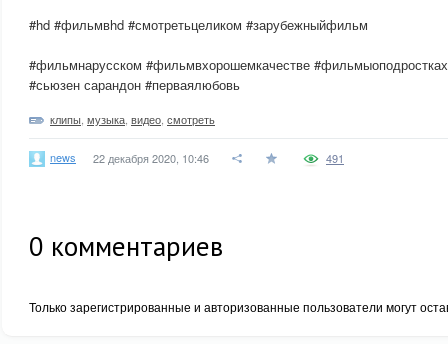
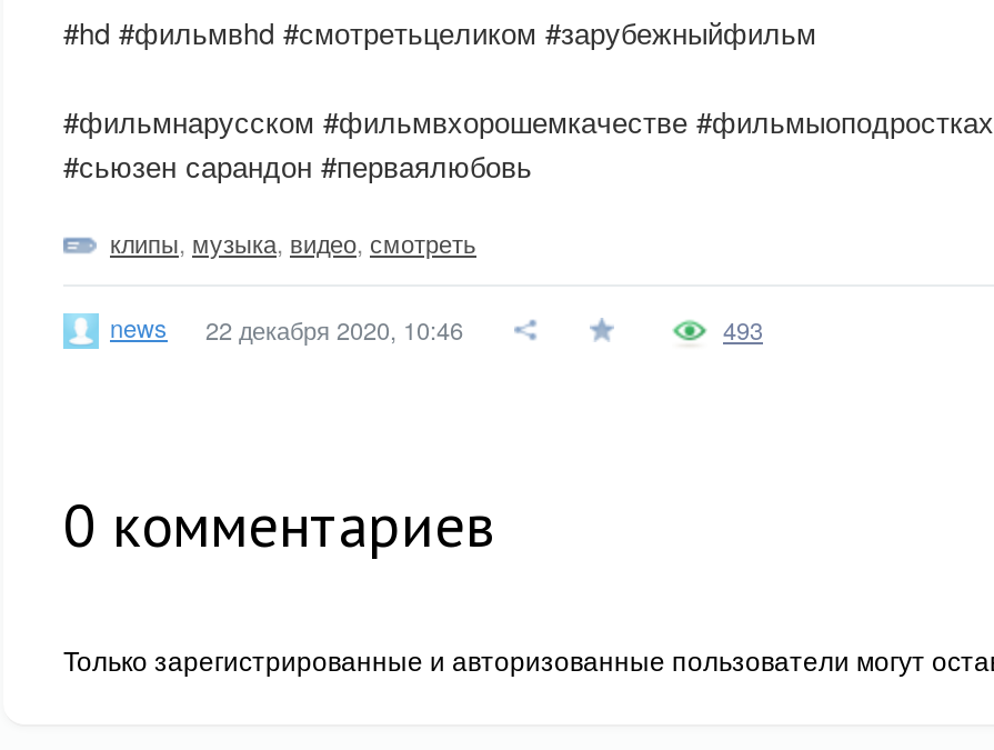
[326,150,344,166] 491 -> [723,311,763,347] 493

